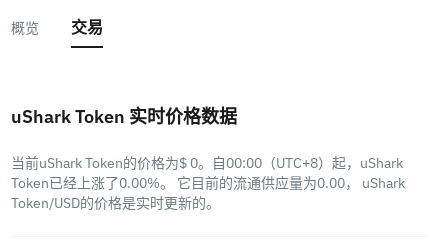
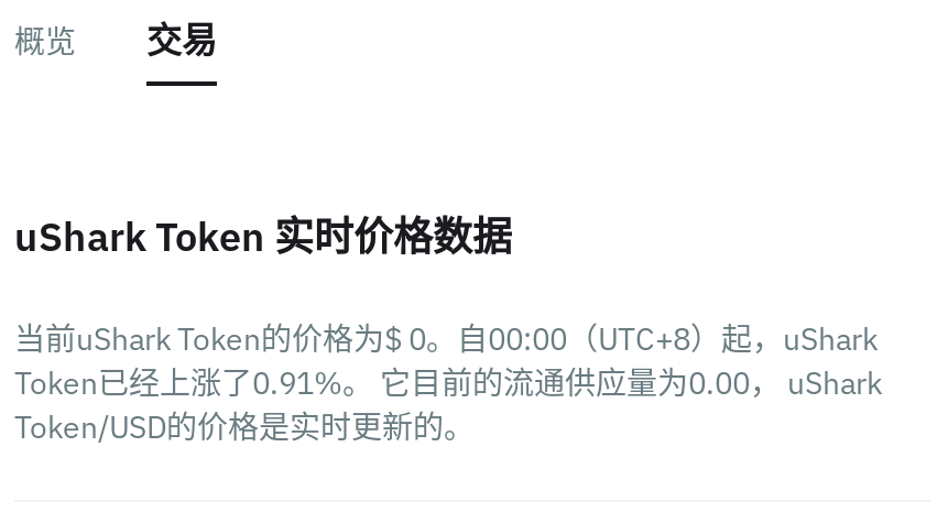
[11,174,405,192] Token已经上涨了0.00%。 它目前的流通供应量为0.00， uShark -> [14,363,882,403] Token已经上涨了0.91%。 它目前的流通供应量为0.00， uShark

